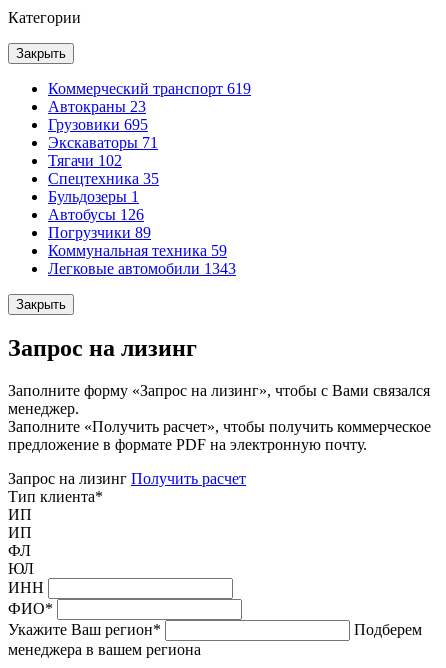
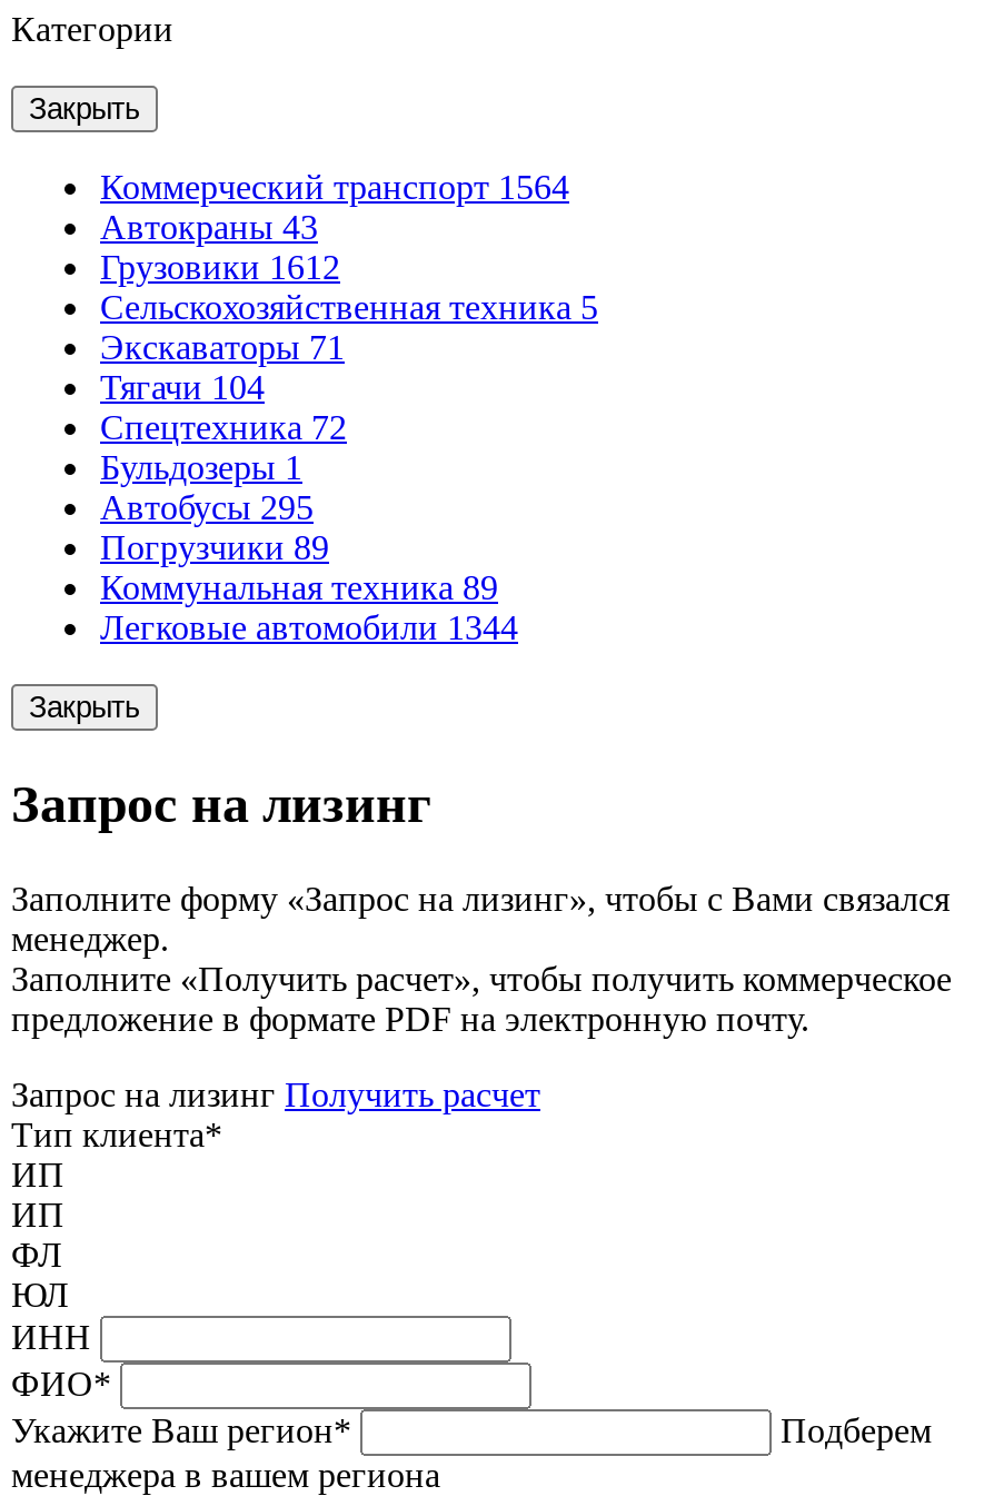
[48,80,251,133] Коммерческий транспорт 619 | Автокраны 23 | Грузовики 695 -> [100,168,598,326] Коммерческий транспорт 1564 | Автокраны 43 | Грузовики 1612 | Сельскохозяйственная техника 5
[48,152,122,169] Тягачи 102 -> [100,368,265,406] Тягачи 104
[48,170,159,187] Спецтехника 35 -> [100,408,347,446] Спецтехника 72
[48,206,144,223] Автобусы 126 -> [100,488,314,526] Автобусы 295
[48,242,227,259] Коммунальная техника 59 -> [100,568,498,606] Коммунальная техника 89
[48,260,236,277] Легковые автомобили 1343 -> [100,608,518,646] Легковые автомобили 1344

